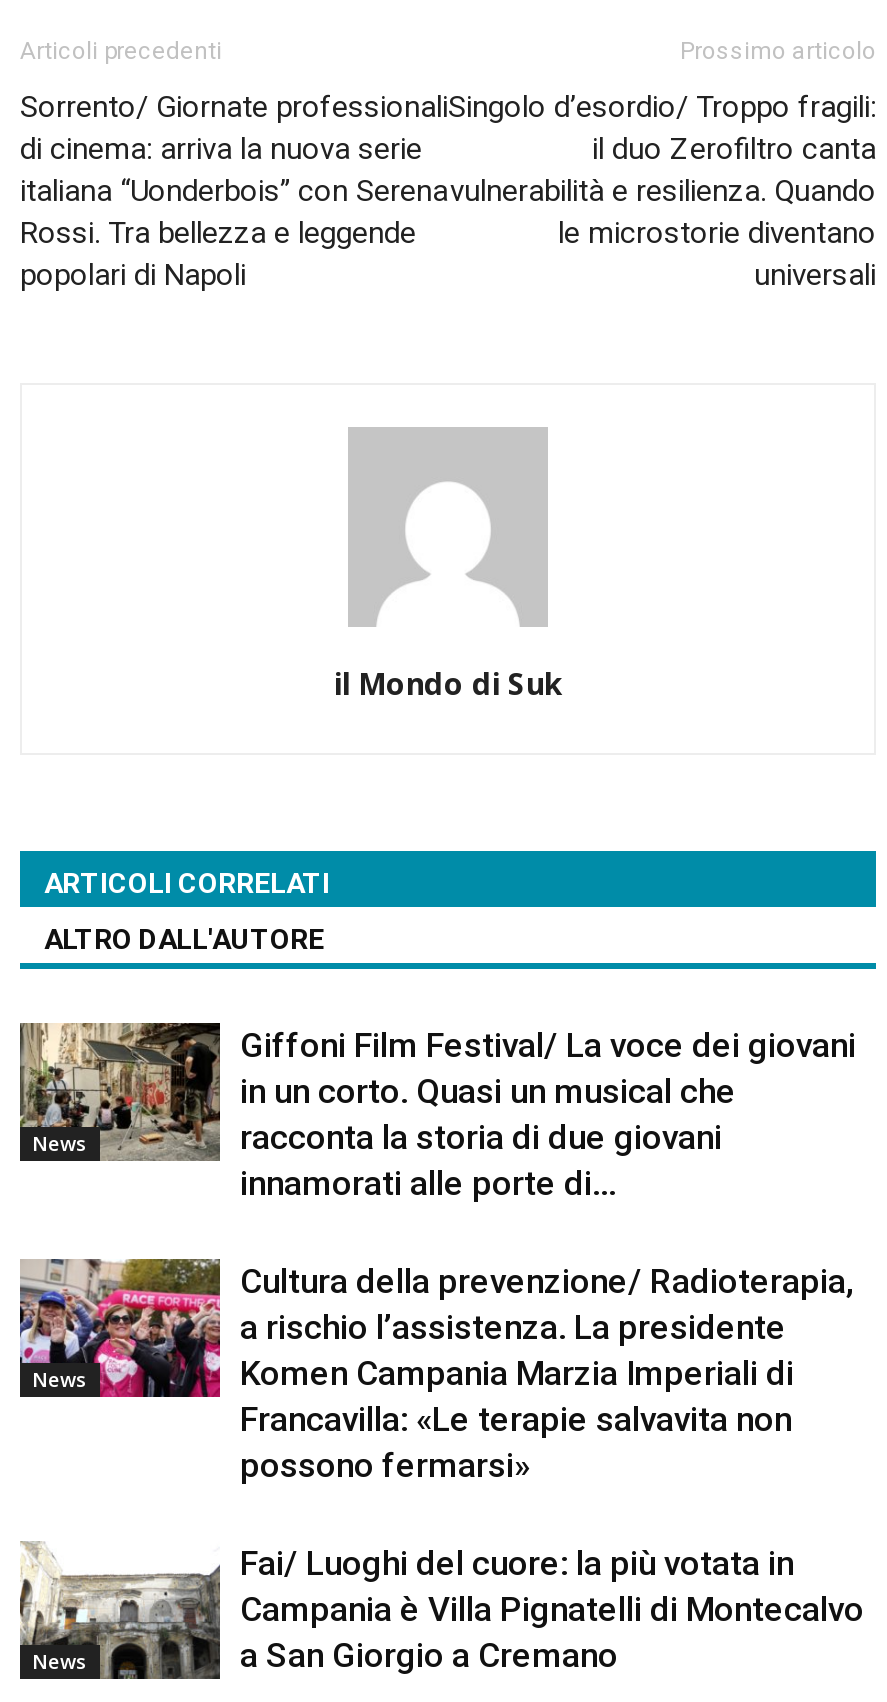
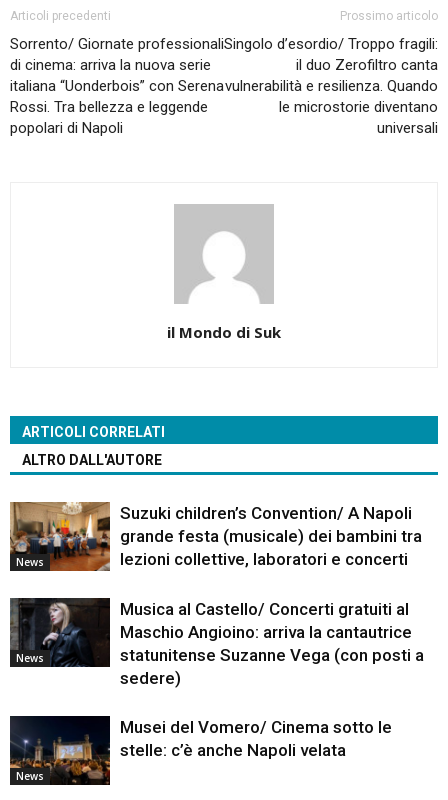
[18,1021,856,1203] [image] | Giffoni Film Festival/ La voce dei giovani | in un corto. Quasi un musical che | racconta la storia di due giovani | innamorati alle porte di... -> [10,501,422,572] [image] | Suzuki children’s Convention/ A Napoli | grande festa (musicale) dei bambini tra | lezioni collettive, laboratori e concerti
[20,1257,854,1485] [image] | Cultura della prevenzione/ Radioterapia, | a rischio l’assistenza. La presidente | Komen Campania Marzia Imperiali di | Francavilla: «Le terapie salvavita non | possono fermarsi» -> [10,597,424,688] [image] | Musica al Castello/ Concerti gratuiti al | Maschio Angioino: arriva la cantautrice | statunitense Suzanne Vega (con posti a | sedere)
[20,1541,864,1681] [image] | Fai/ Luoghi del cuore: la più votata in | Campania è Villa Pignatelli di Montecalvo | a San Giorgio a Cremano -> [9,715,392,785] [image] | Musei del Vomero/ Cinema sotto le | stelle: c’è anche Napoli velata

